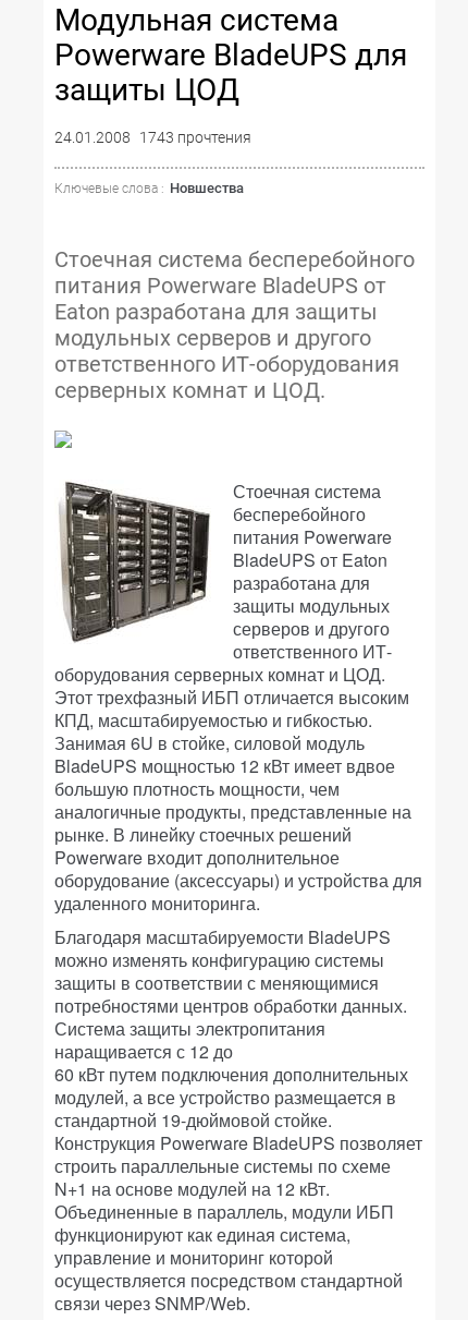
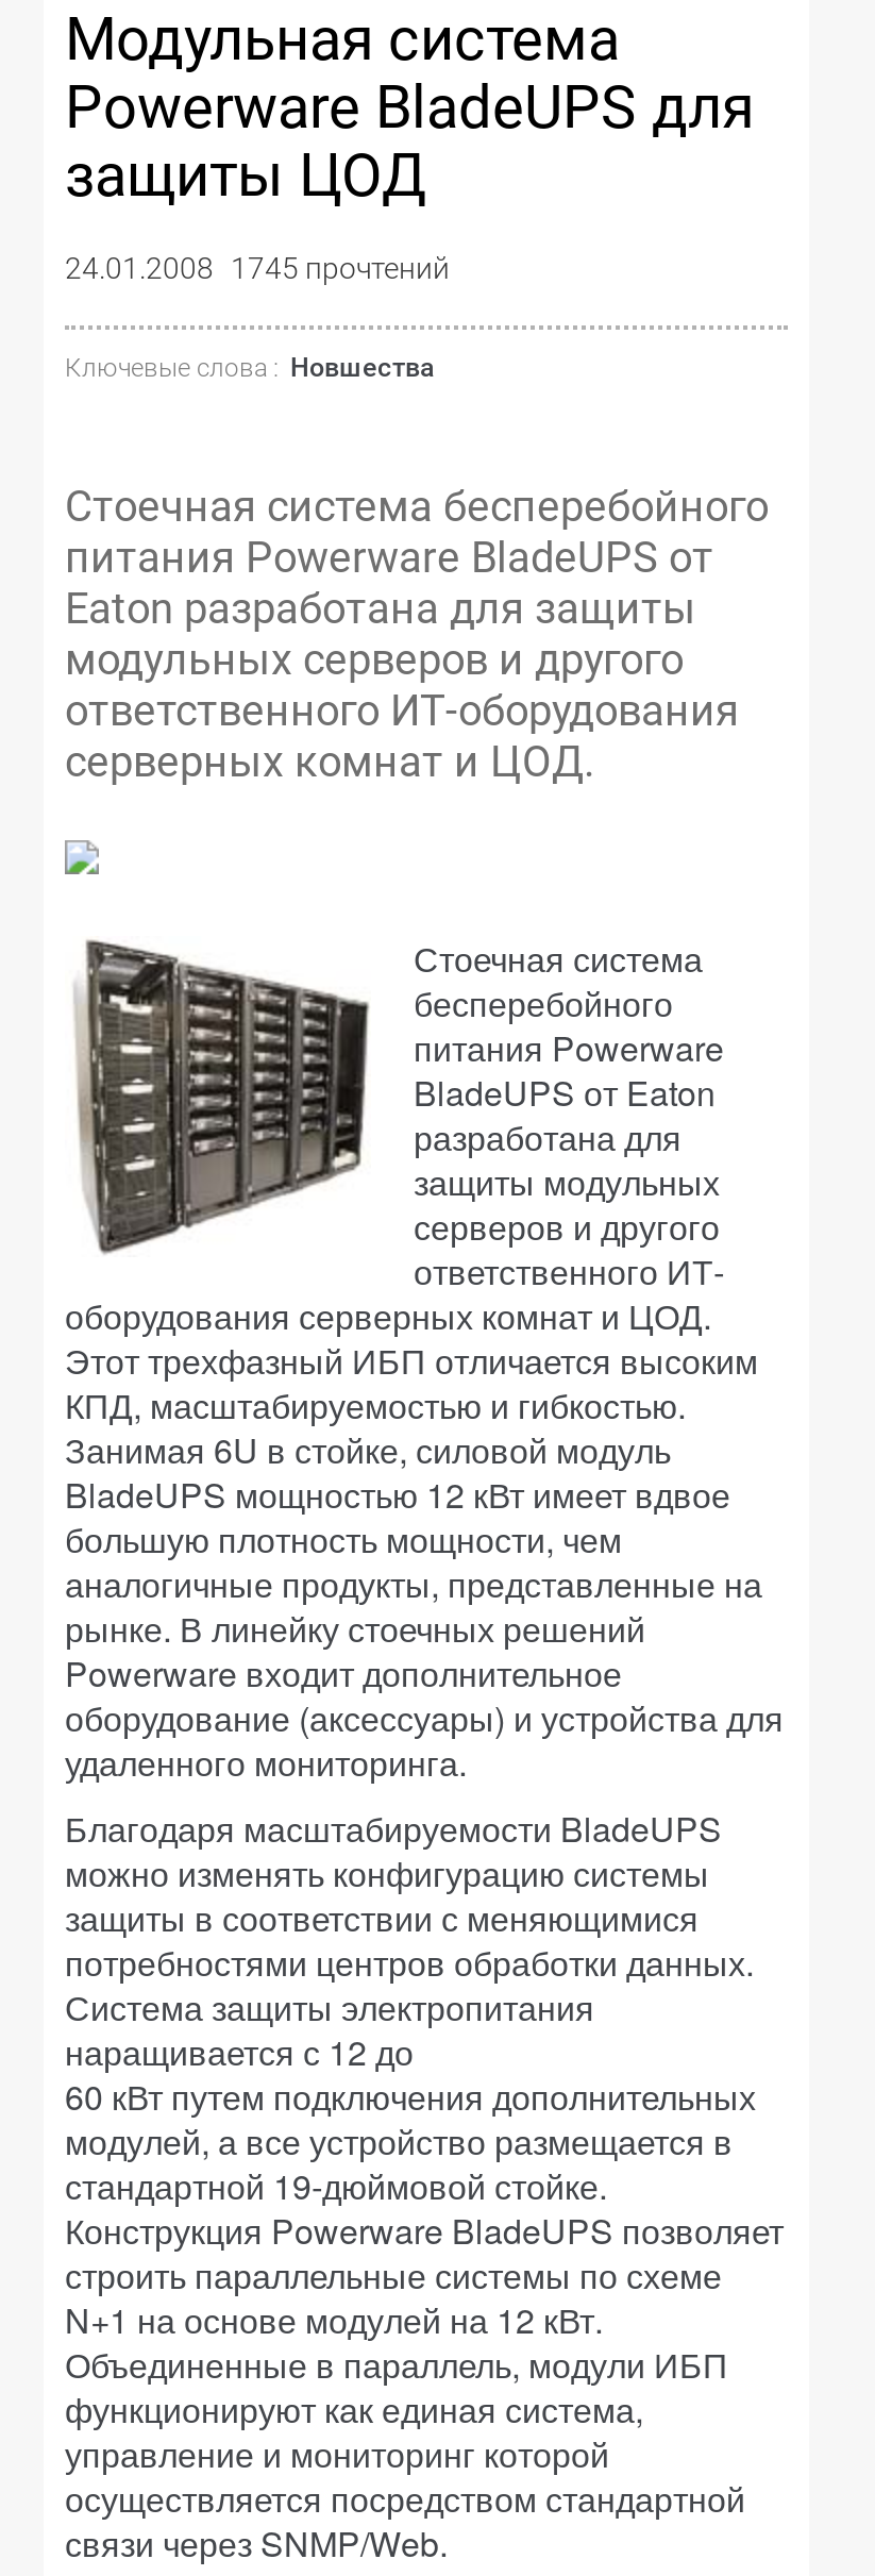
[54,129,251,146] 24.01.2008 1743 прочтения -> [65,251,450,285] 24.01.2008 1745 прочтений

